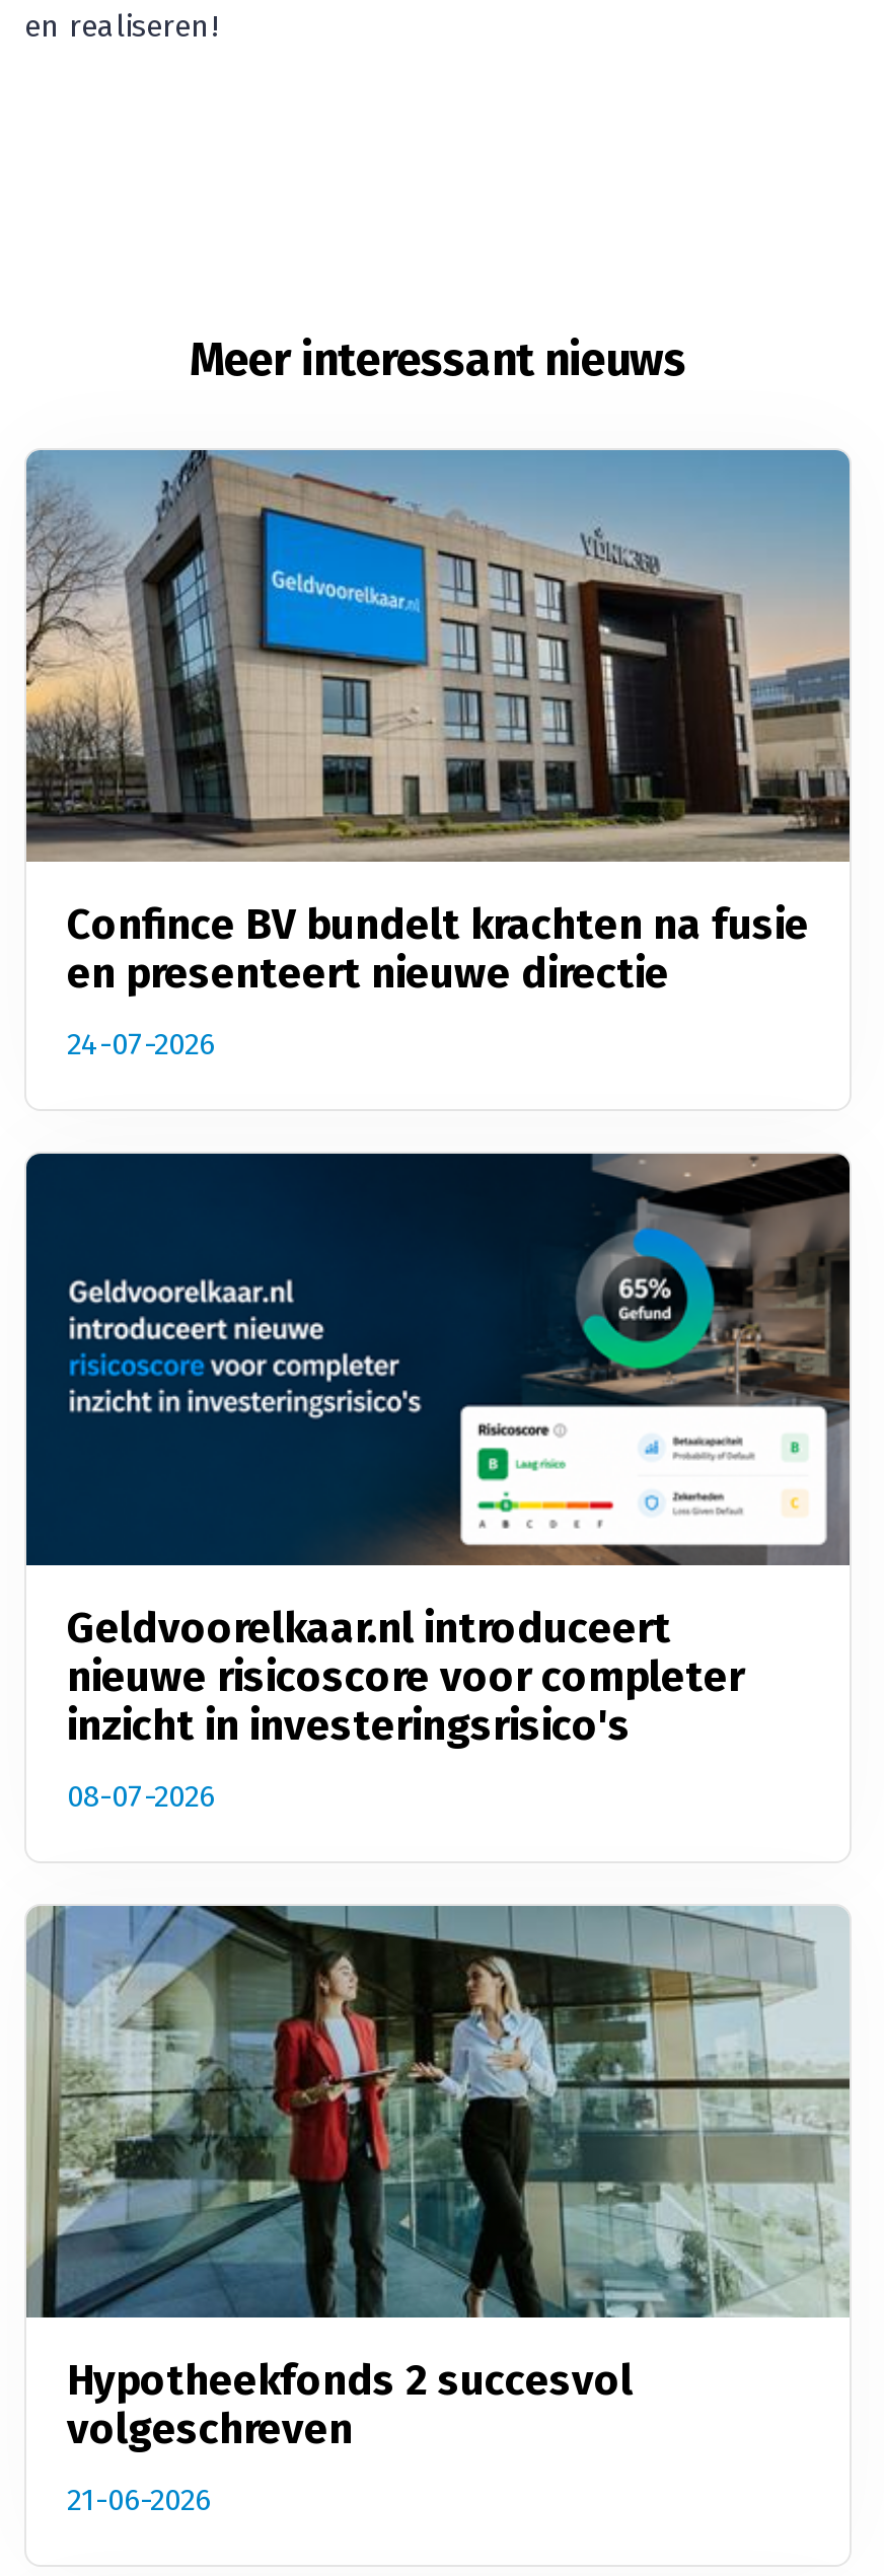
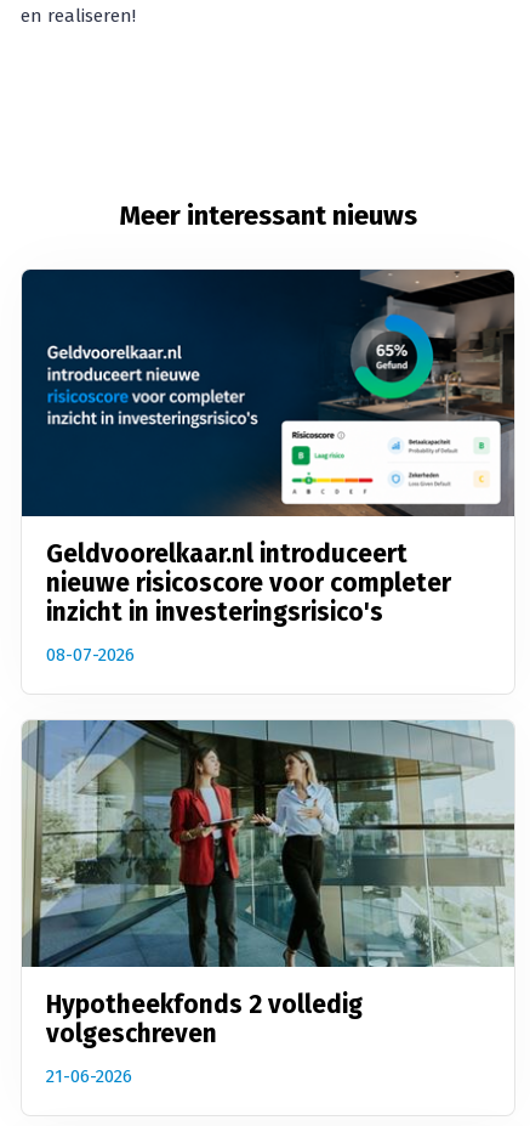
[24,448,852,1061] [image] | Confince BV bundelt krachten na fusie | en presenteert nieuwe directie | 24-07-2026 -> none
[67,2355,633,2406] Hypotheekfonds 2 succesvol -> [46,989,363,1020] Hypotheekfonds 2 volledig

